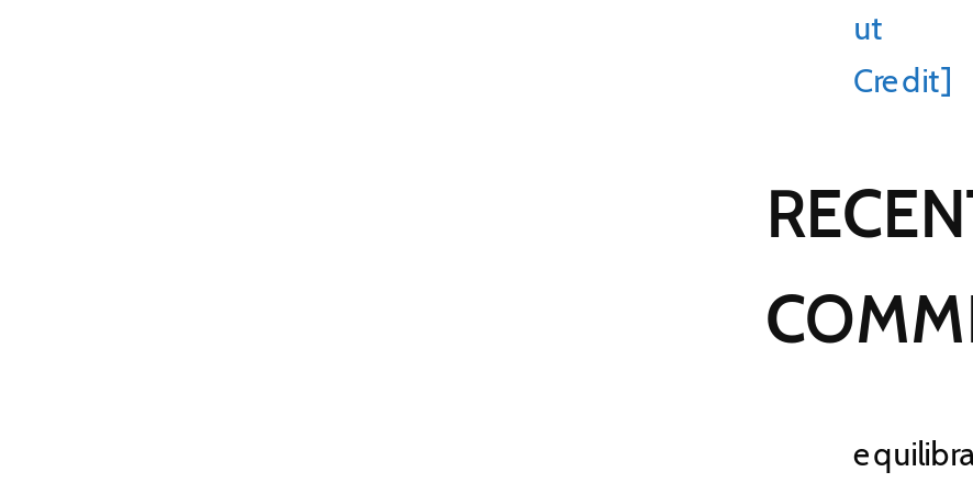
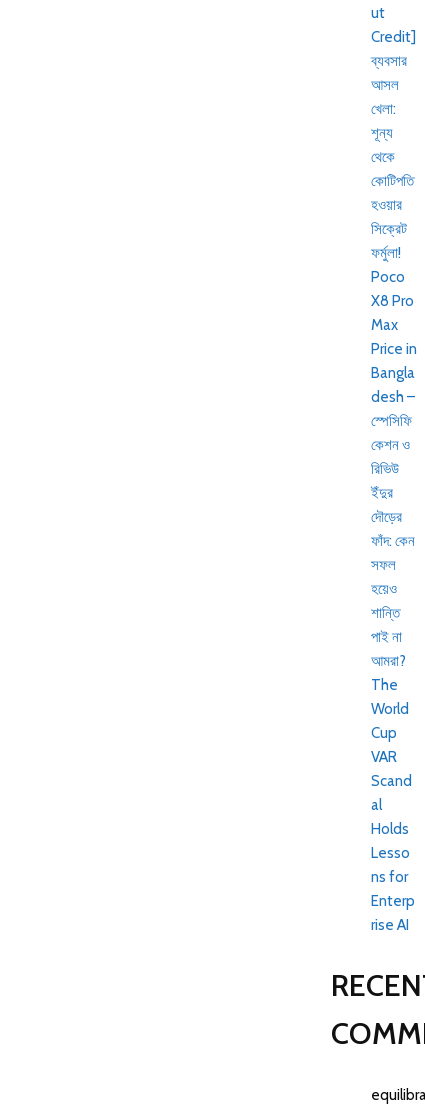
none -> [371,52,417,934] ব্যবসার | আসল | খেলা: | শূন্য | থেকে | কোটিপতি | হওয়ার | সিক্রেট | ফর্মুলা! | Poco | X8 Pro | Max | Price in | Bangla | desh – | স্পেসিফি | কেশন ও | রিভিউ | ইঁদুর | দৌড়ের | ফাঁদ: কেন | সফল | হয়েও | শান্তি | পাই না | আমরা? | The | World | Cup | VAR | Scand | al | Holds | Lesso | ns for | Enterp | rise AI

